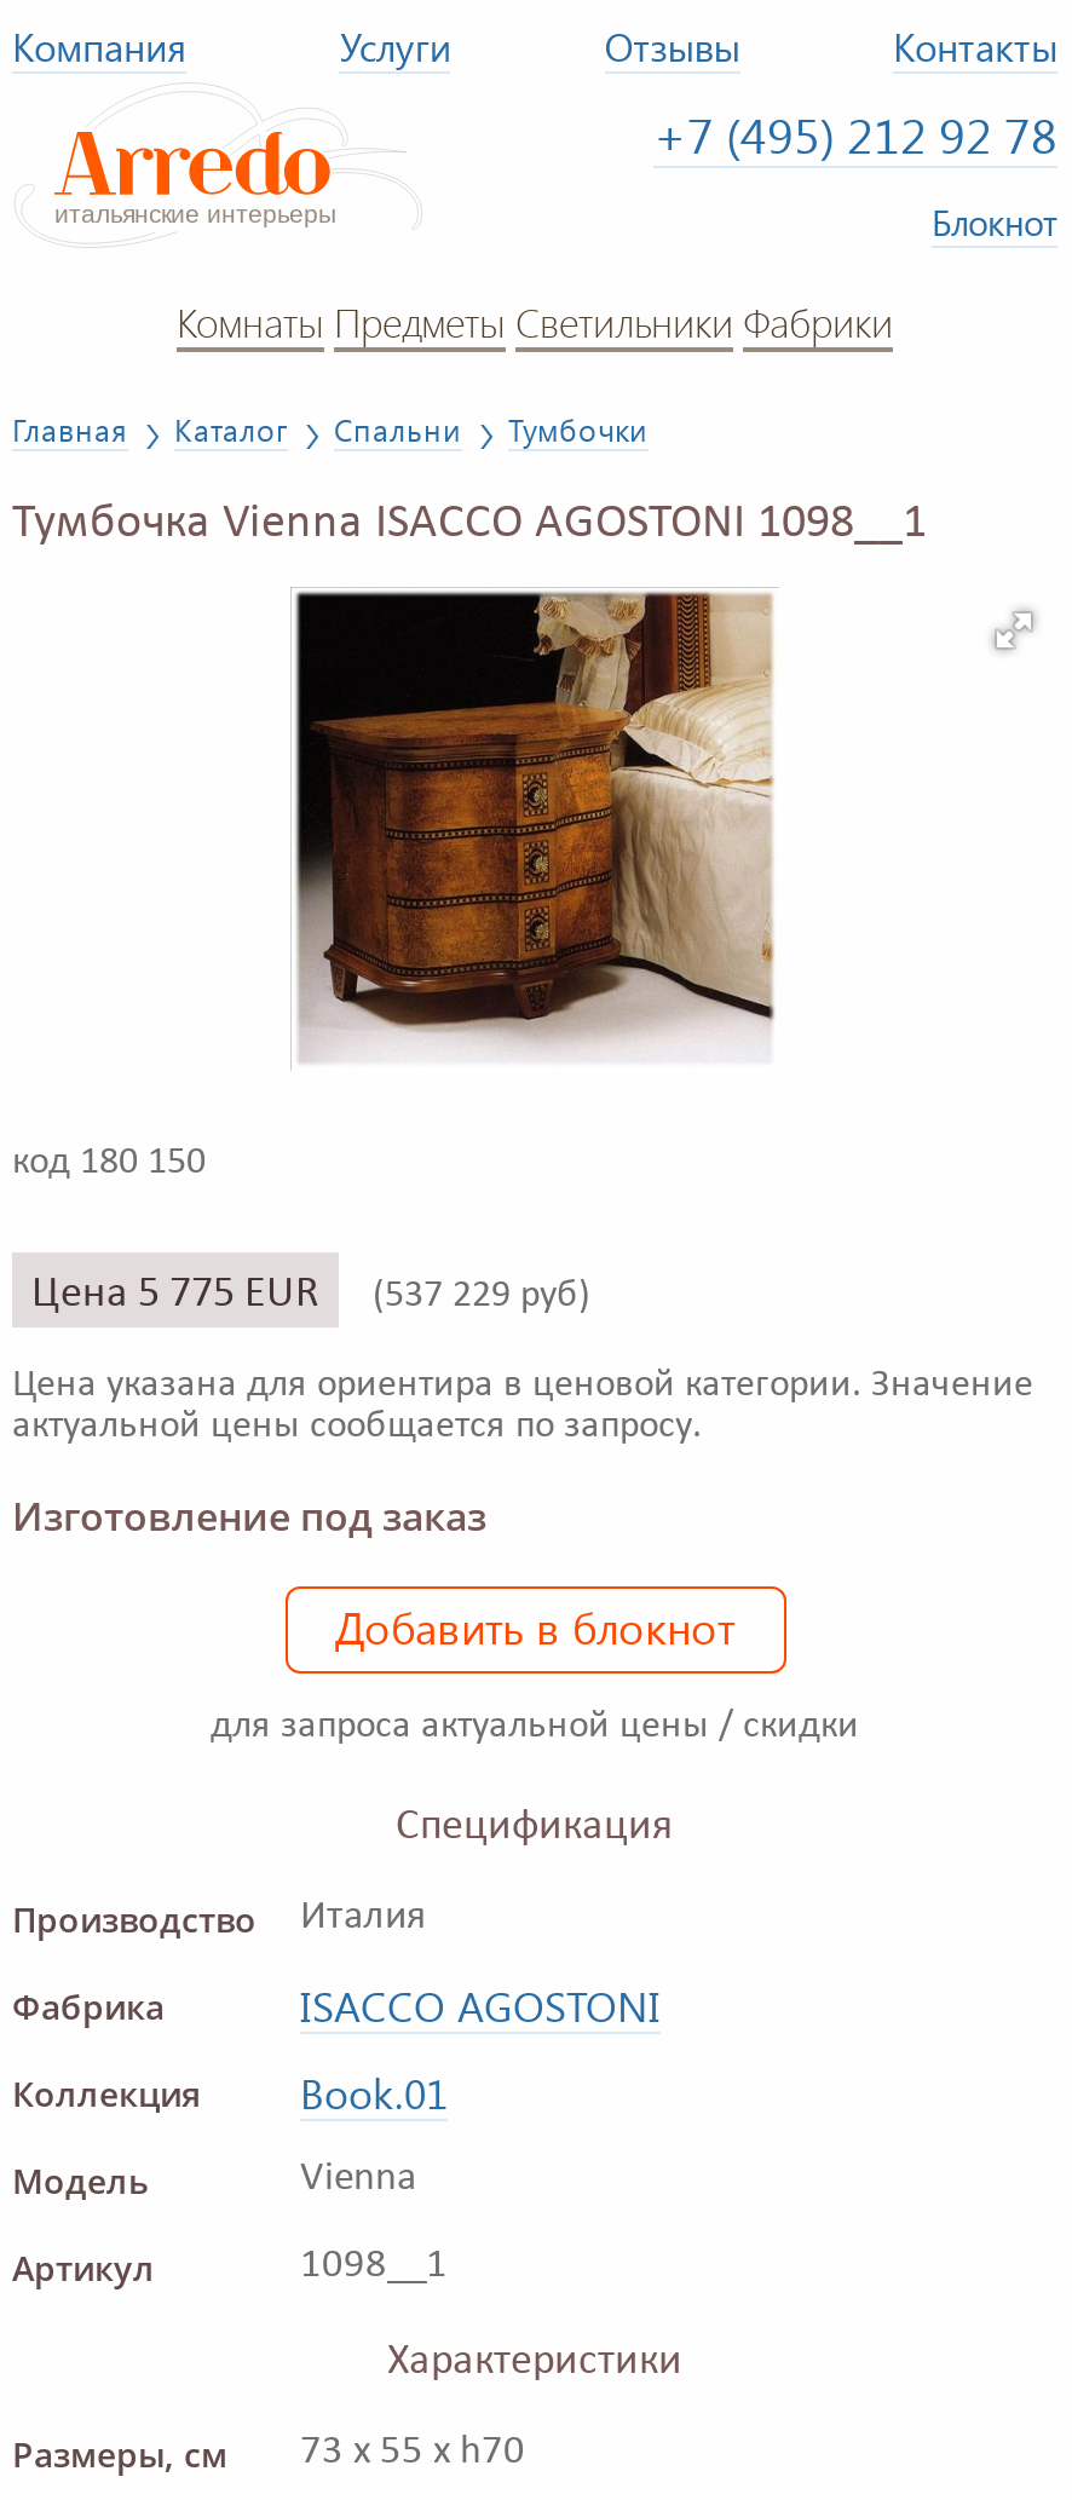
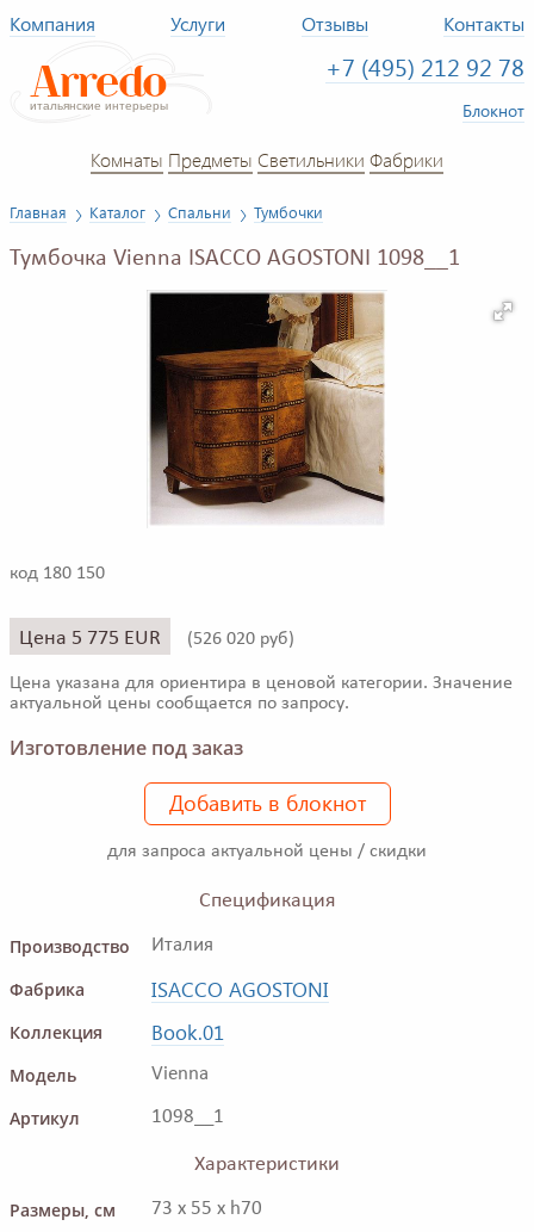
[31,1271,590,1317] Цена 5 775 EUR (537 229 руб) -> [19,627,294,649] Цена 5 775 EUR (526 020 руб)

